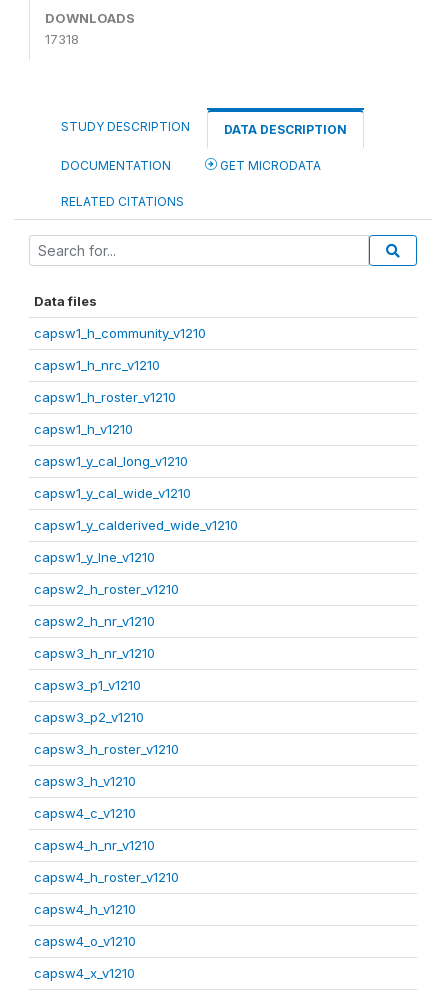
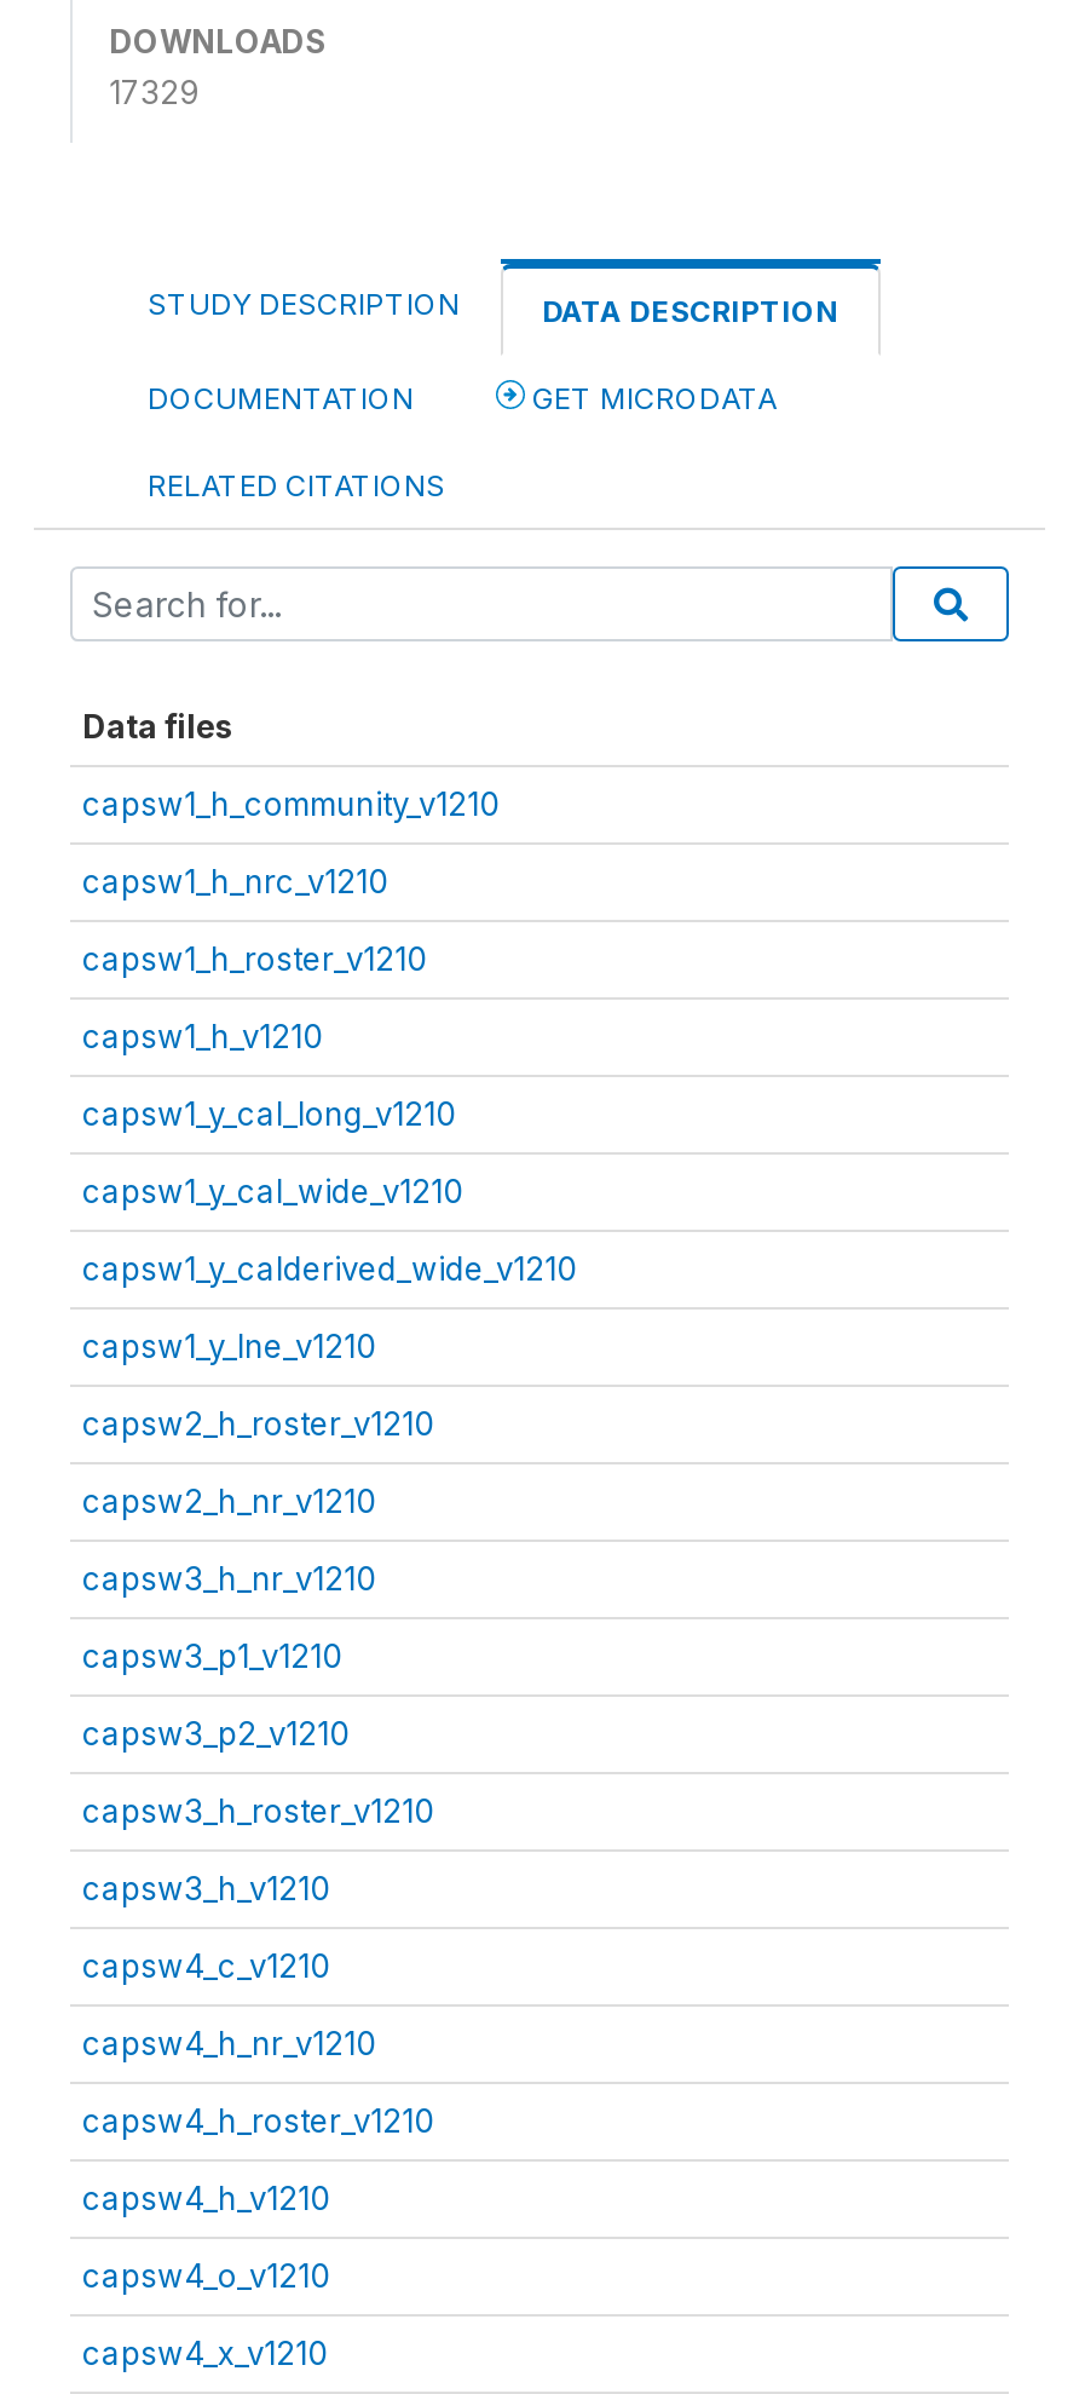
[45,31,79,47] 17318 -> [109,73,198,111] 17329

